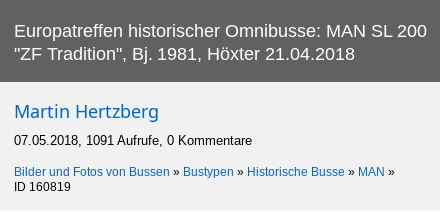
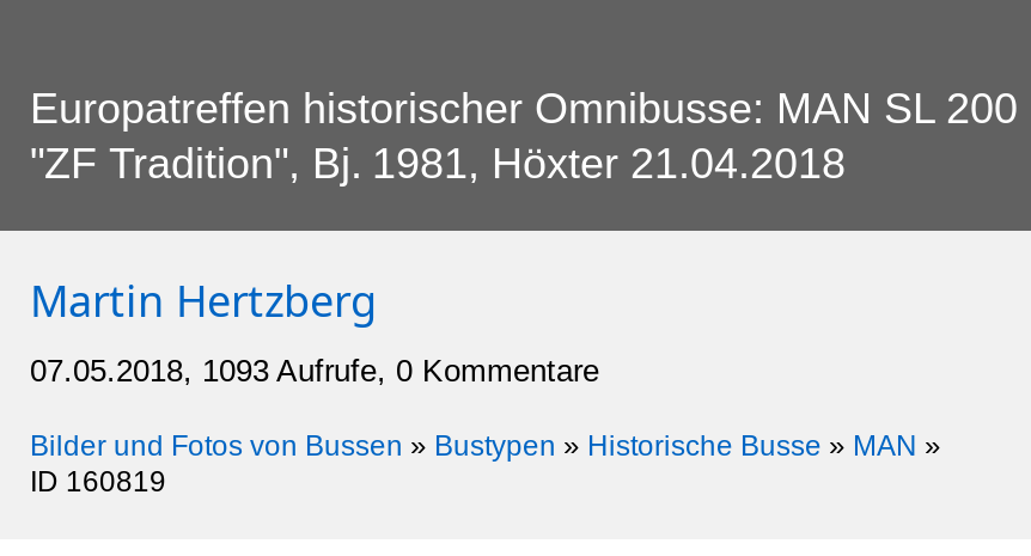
[14,133,252,148] 07.05.2018, 1091 Aufrufe, 0 Kommentare -> [30,352,599,388] 07.05.2018, 1093 Aufrufe, 0 Kommentare

